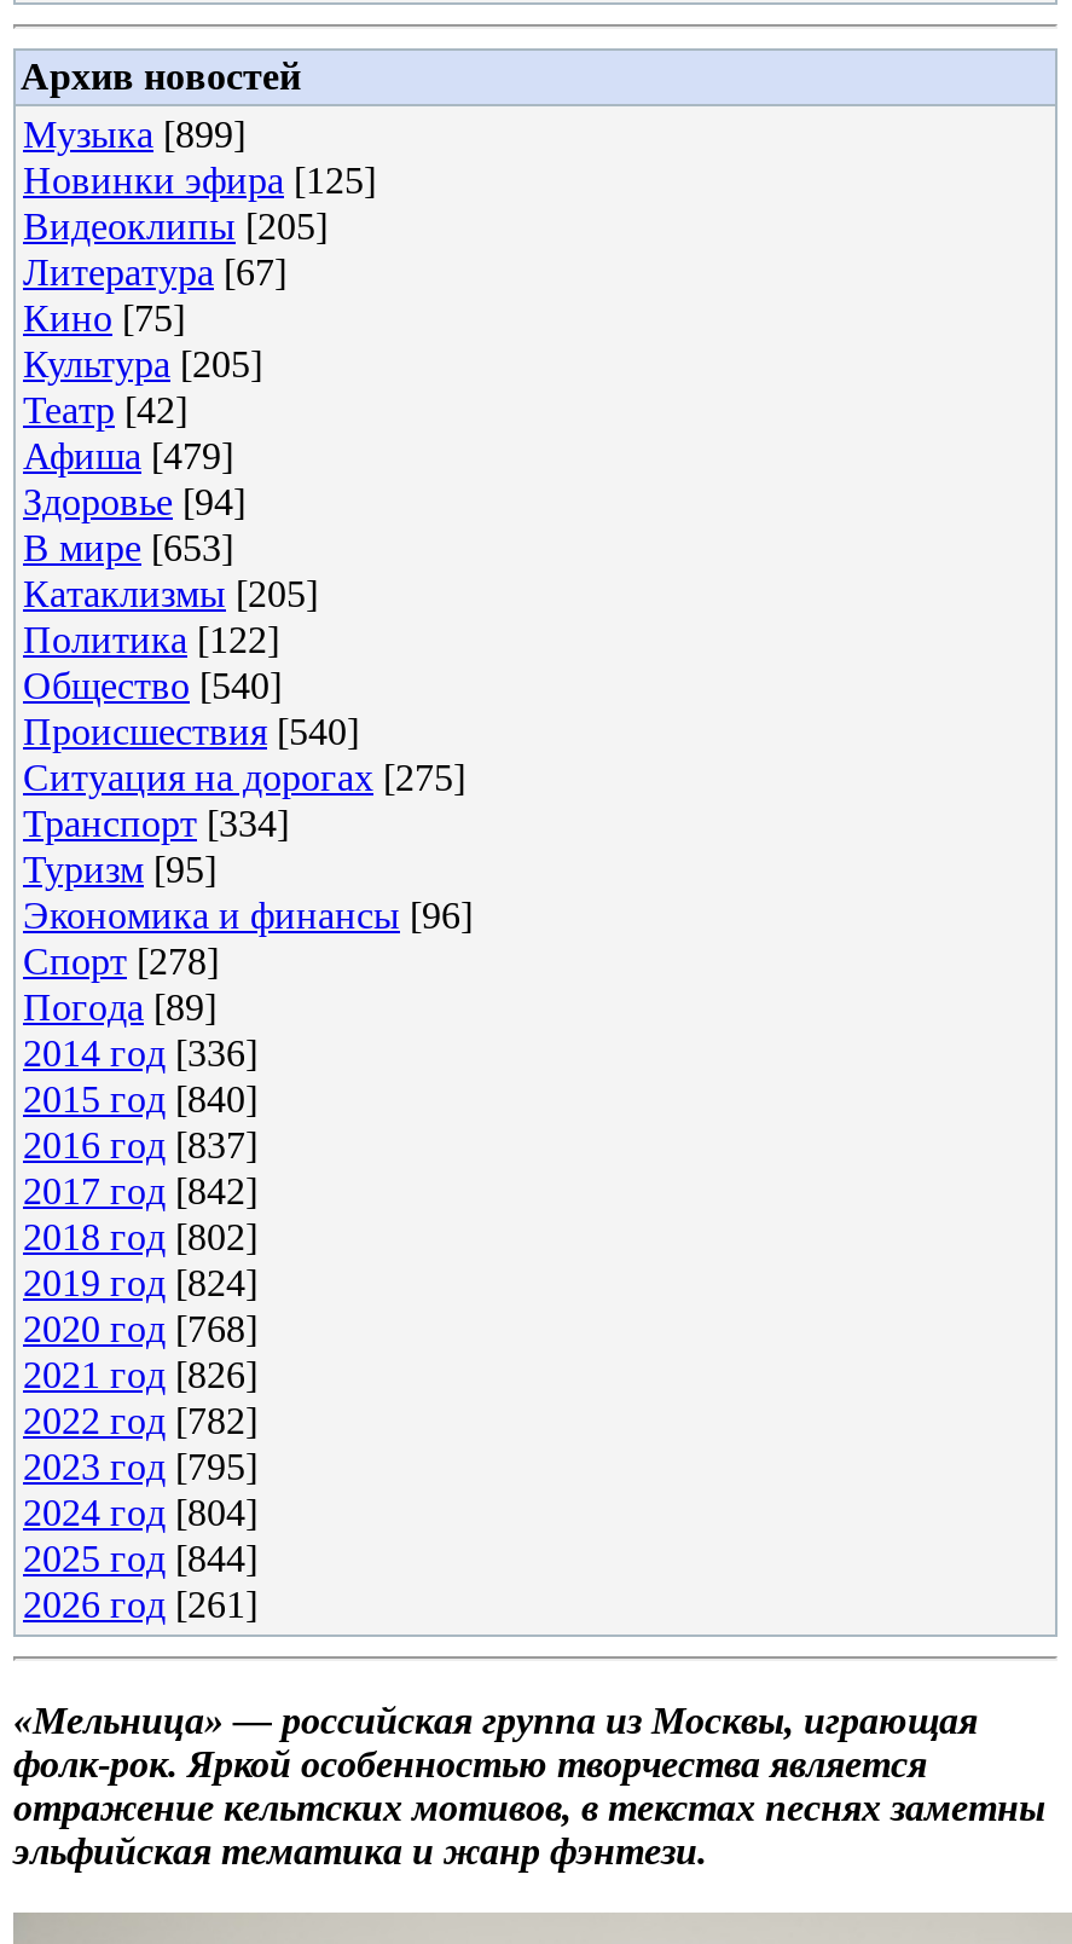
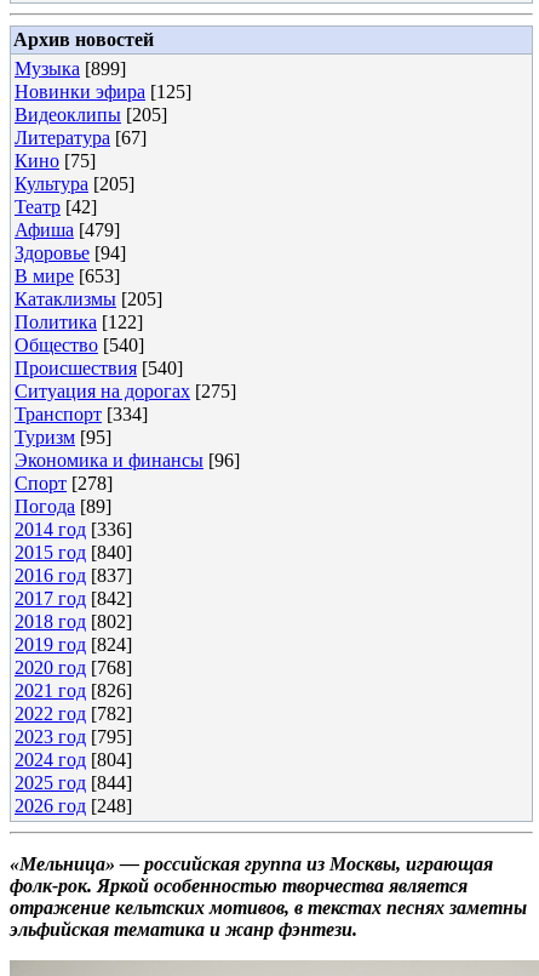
[23,1584,257,1625] 2026 год [261] -> [15,795,132,816] 2026 год [248]

